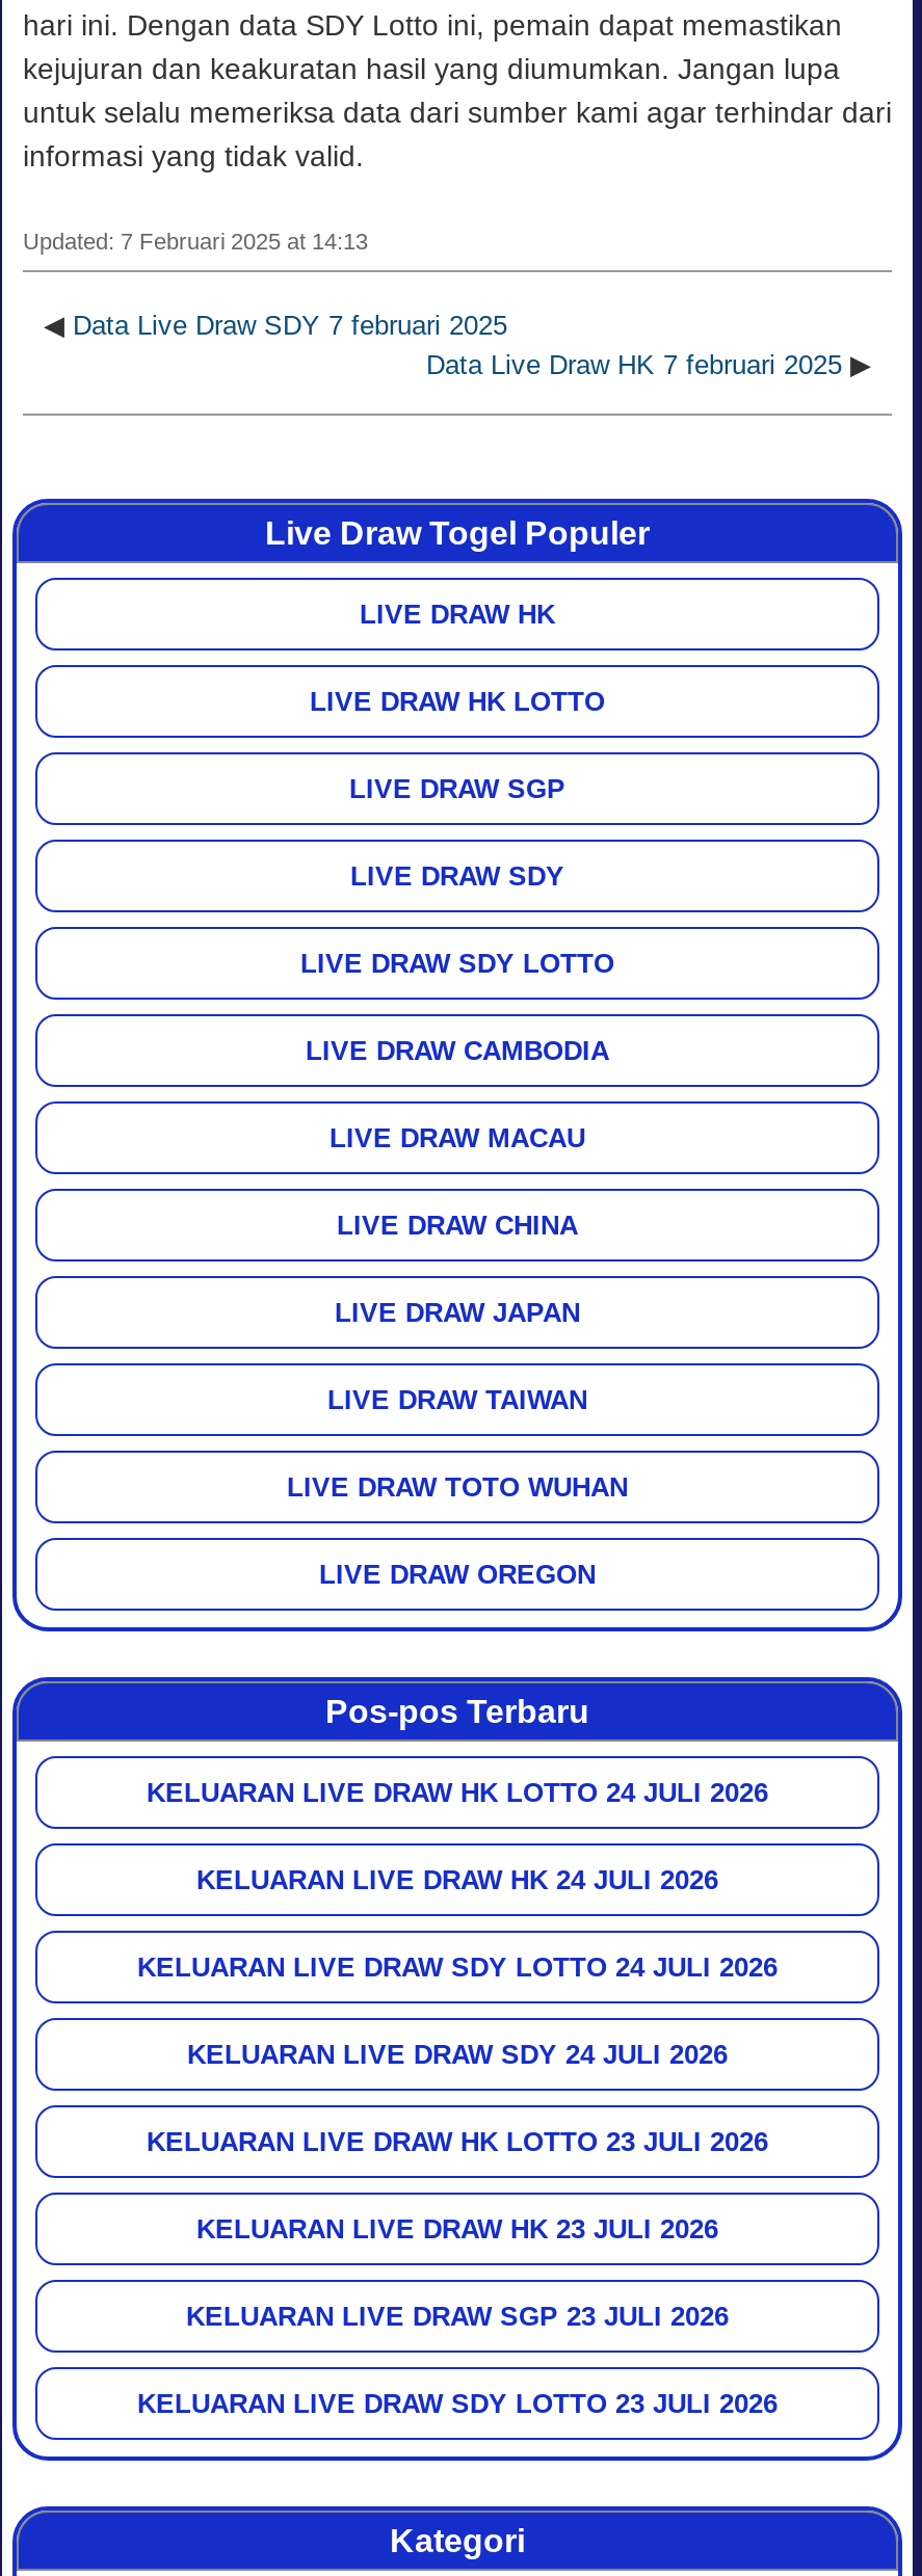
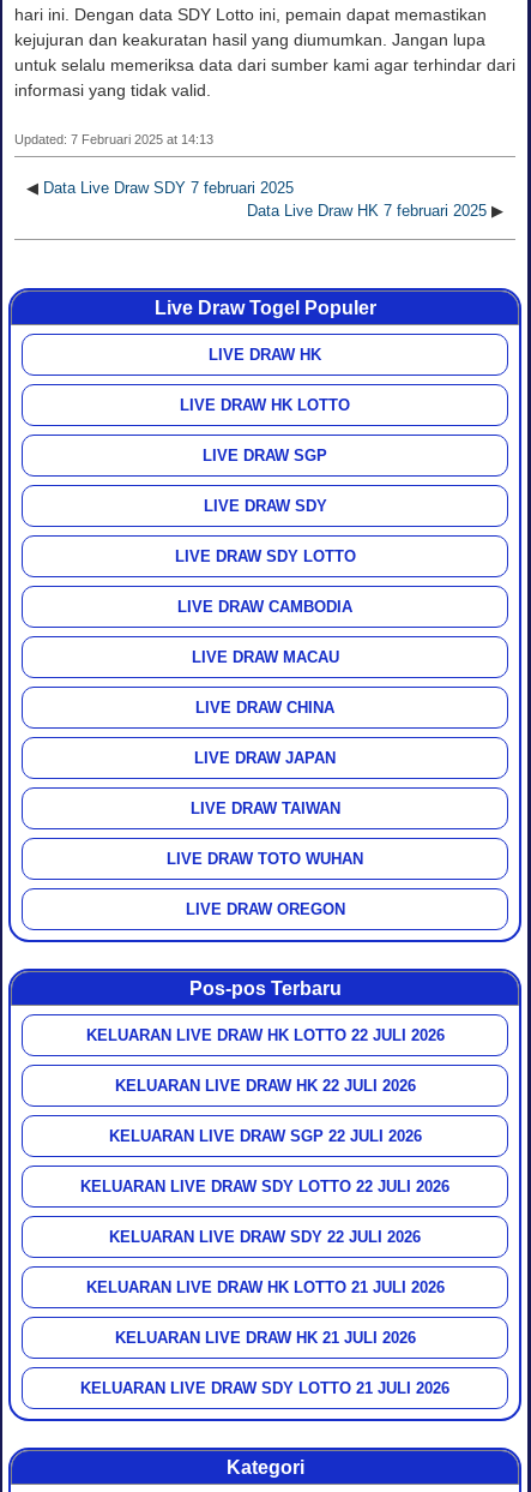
[147,1776,768,1807] KELUARAN LIVE DRAW HK LOTTO 24 JULI 2026 -> [86,1026,444,1044] KELUARAN LIVE DRAW HK LOTTO 22 JULI 2026
[196,1864,718,1895] KELUARAN LIVE DRAW HK 24 JULI 2026 -> [114,1076,415,1094] KELUARAN LIVE DRAW HK 22 JULI 2026
[137,1951,778,1982] KELUARAN LIVE DRAW SDY LOTTO 24 JULI 2026 -> [108,1127,421,1145] KELUARAN LIVE DRAW SGP 22 JULI 2026
[187,2038,728,2069] KELUARAN LIVE DRAW SDY 24 JULI 2026 -> [80,1177,449,1195] KELUARAN LIVE DRAW SDY LOTTO 22 JULI 2026
[147,2125,768,2157] KELUARAN LIVE DRAW HK LOTTO 23 JULI 2026 -> [109,1228,421,1246] KELUARAN LIVE DRAW SDY 22 JULI 2026
[196,2213,718,2244] KELUARAN LIVE DRAW HK 23 JULI 2026 -> [86,1278,444,1296] KELUARAN LIVE DRAW HK LOTTO 21 JULI 2026
[186,2300,729,2331] KELUARAN LIVE DRAW SGP 23 JULI 2026 -> [114,1328,415,1346] KELUARAN LIVE DRAW HK 21 JULI 2026
[137,2387,778,2418] KELUARAN LIVE DRAW SDY LOTTO 23 JULI 2026 -> [80,1379,449,1397] KELUARAN LIVE DRAW SDY LOTTO 21 JULI 2026

